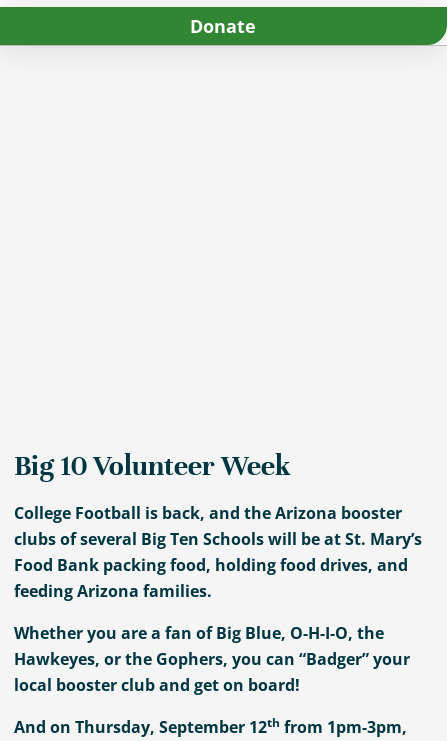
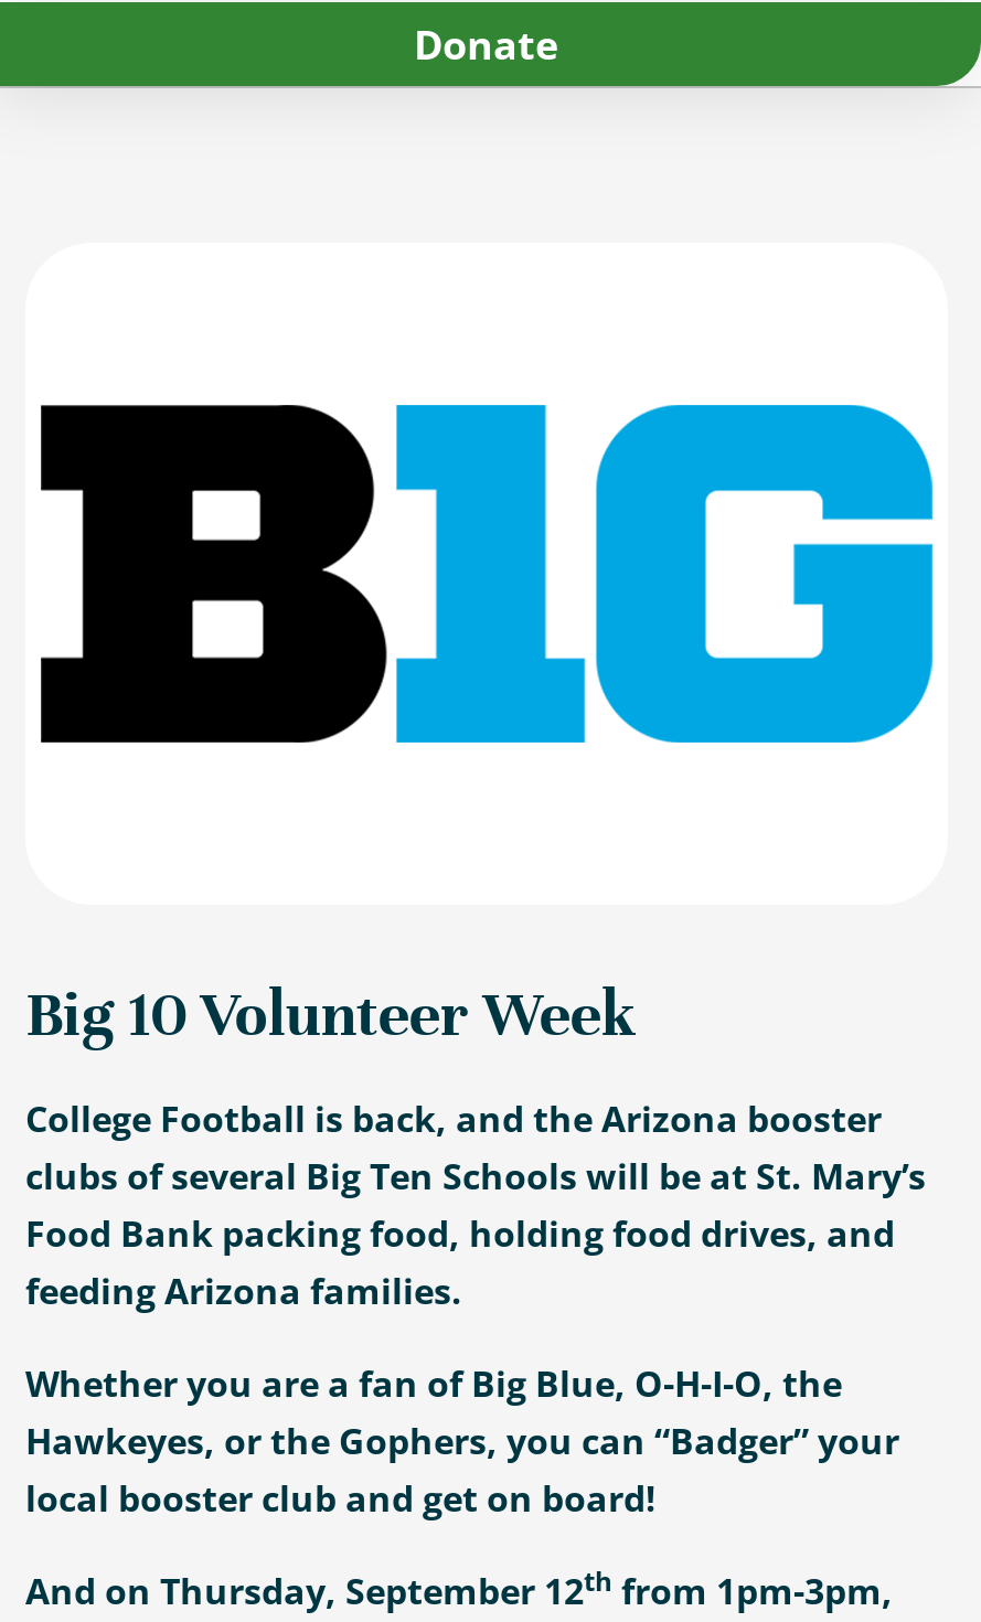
none -> [39,402,935,746] [image]

